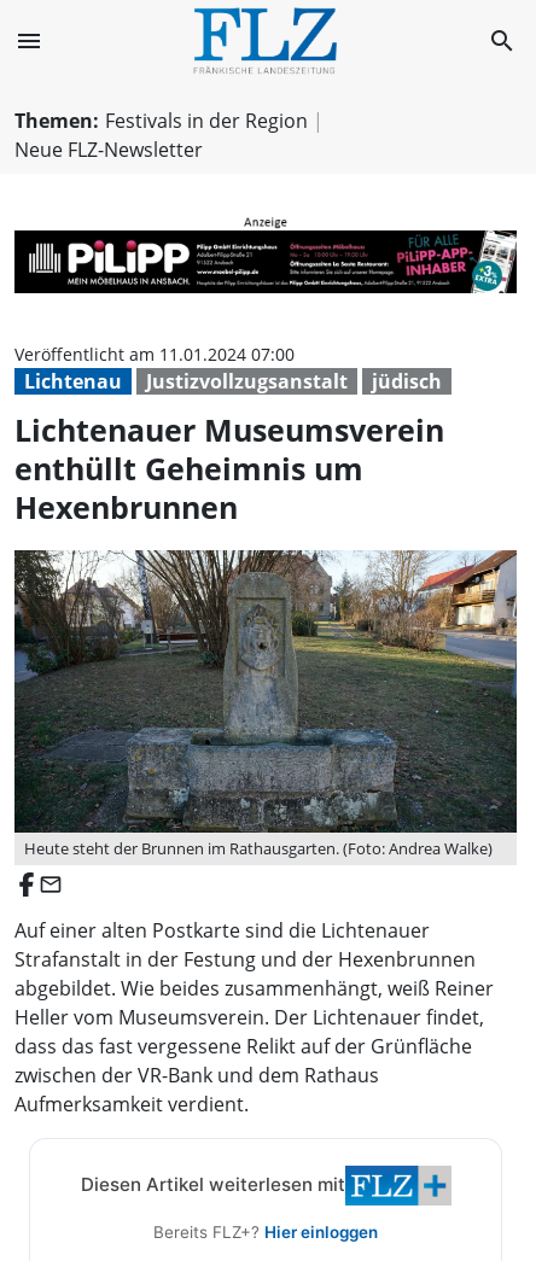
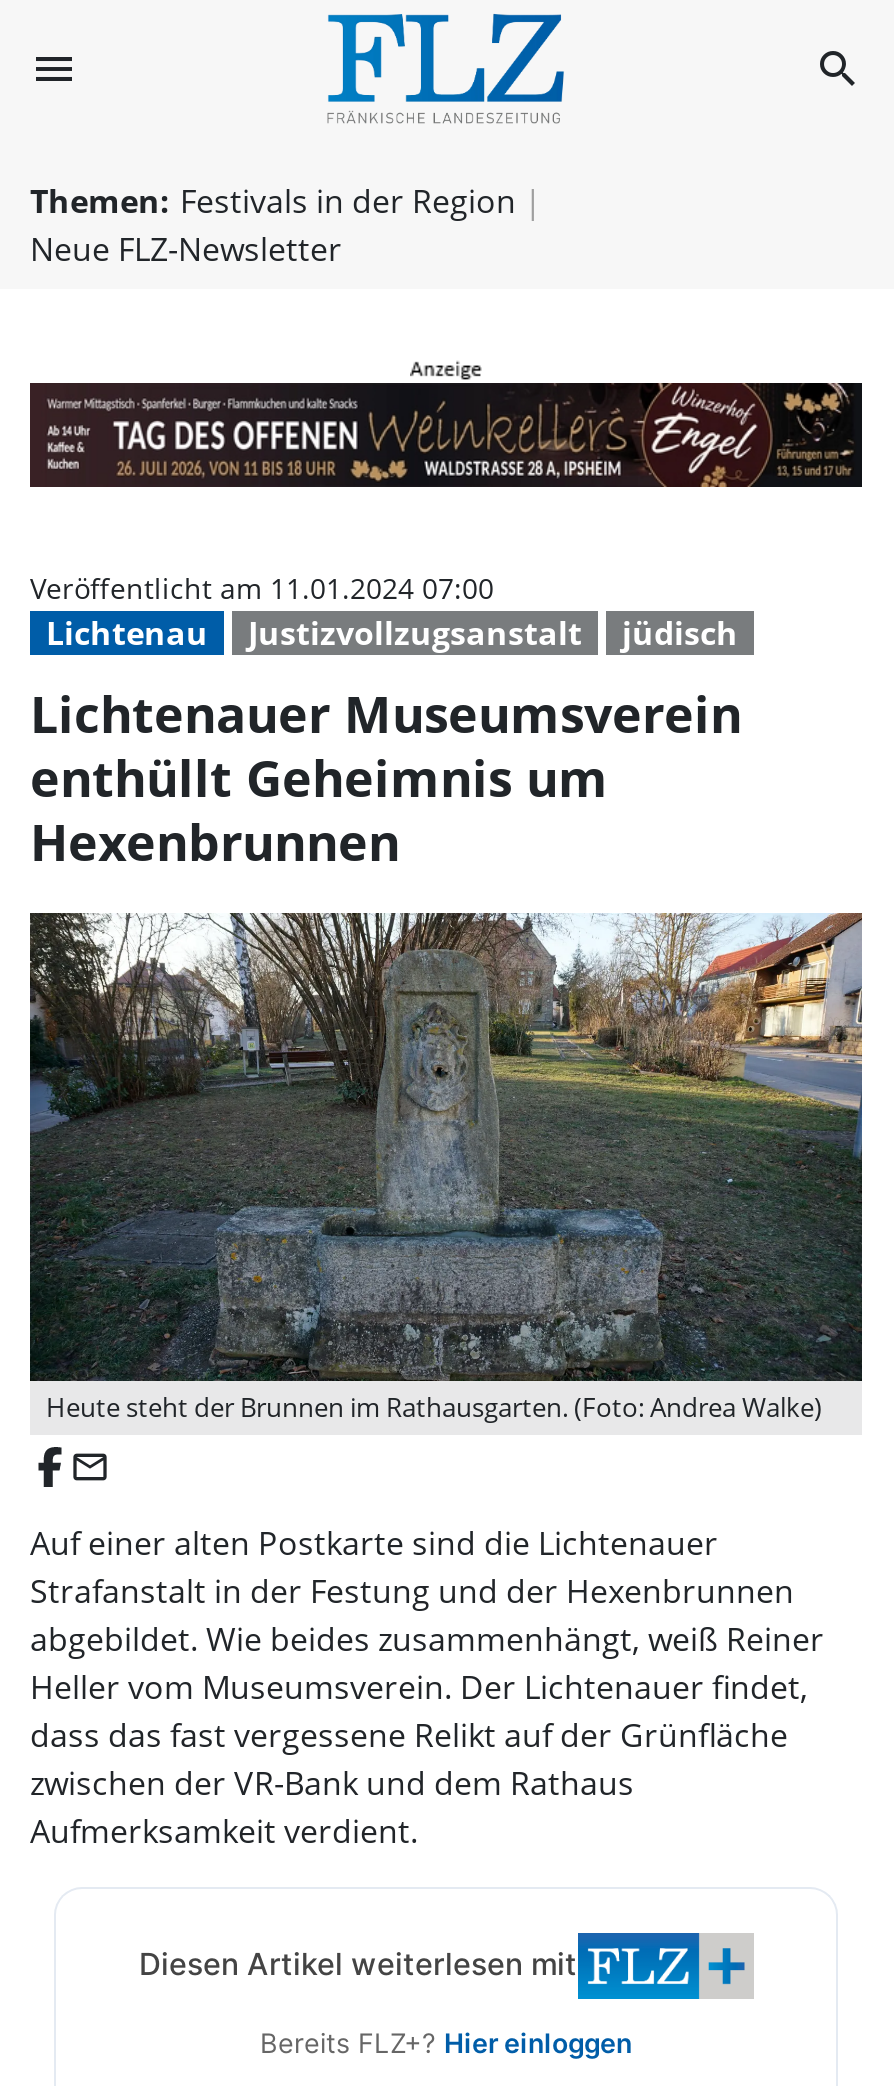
[14,229,517,294] [image] -> [30,381,864,489] [image]

